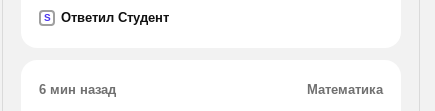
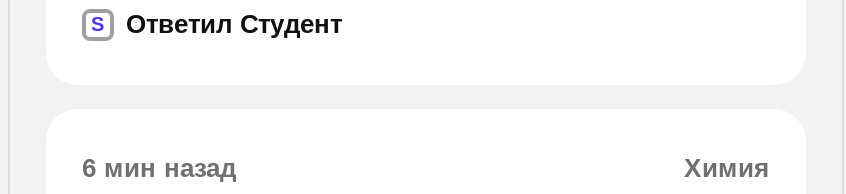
[307,82,383,97] Математика -> [684,153,770,183] Химия

